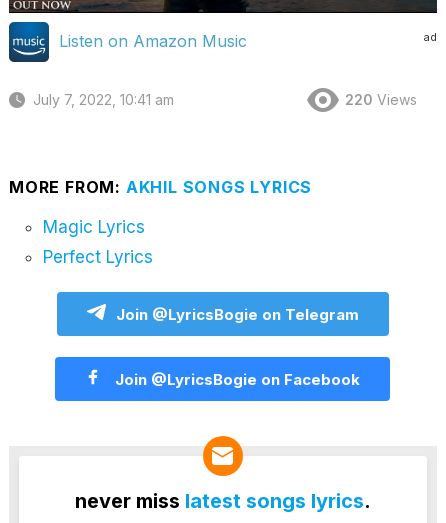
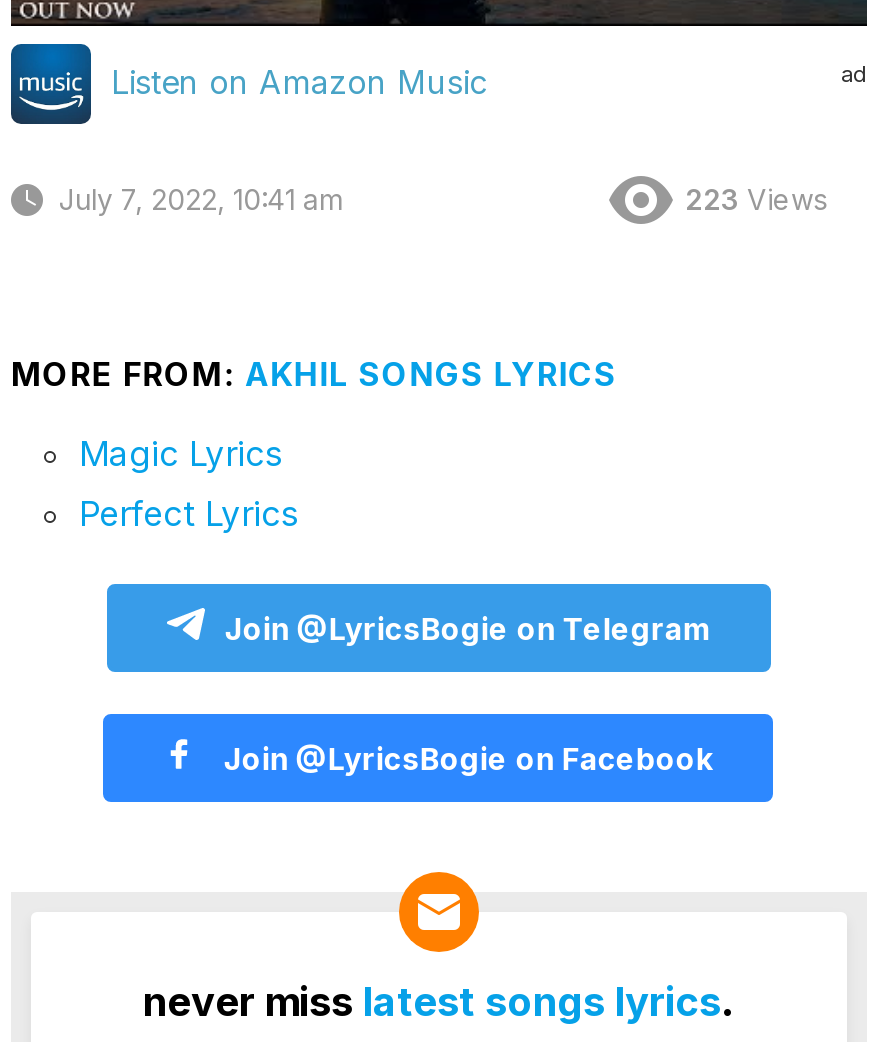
[345,91,417,108] 220 Views -> [685,183,827,217] 223 Views

